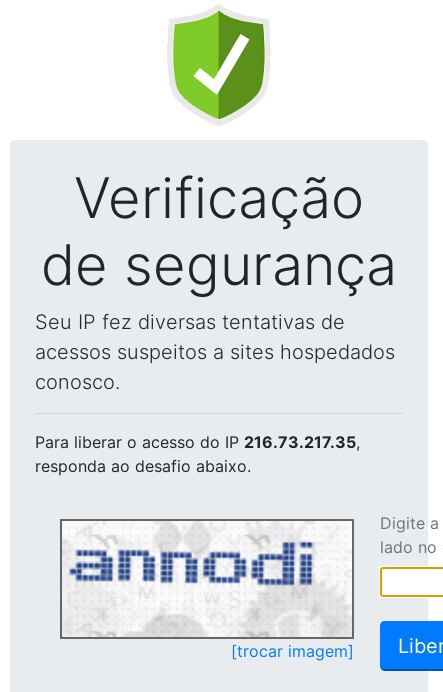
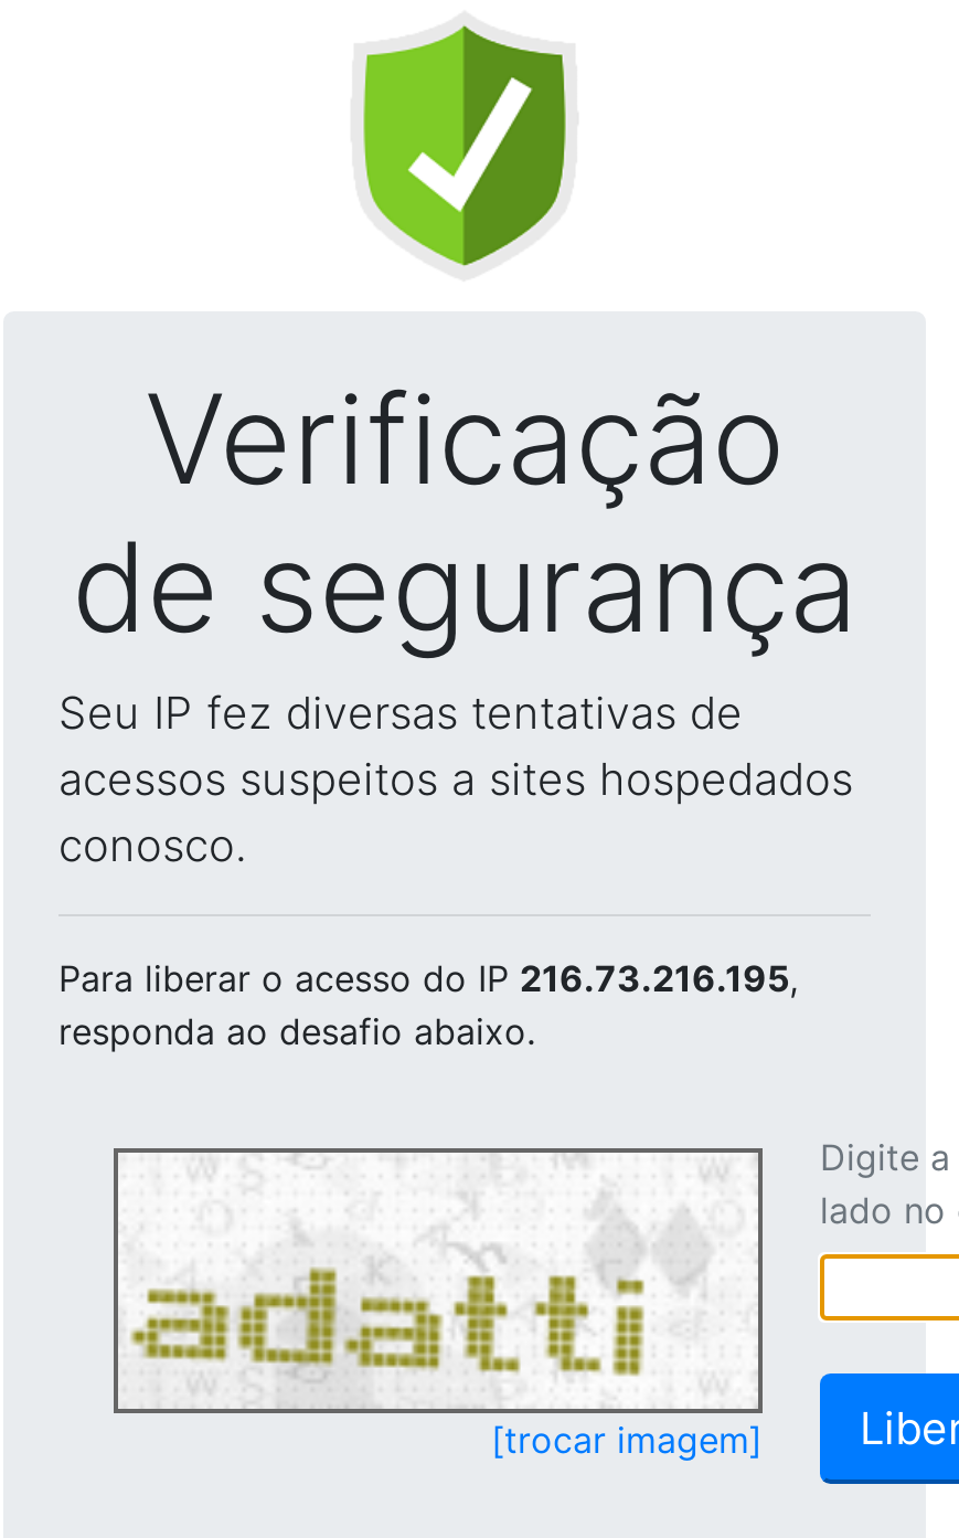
[35,432,360,452] Para liberar o acesso do IP 216.73.217.35, -> [58,956,798,1000] Para liberar o acesso do IP 216.73.216.195,
[68,527,347,635] [image] -> [129,1184,745,1407] [image]

